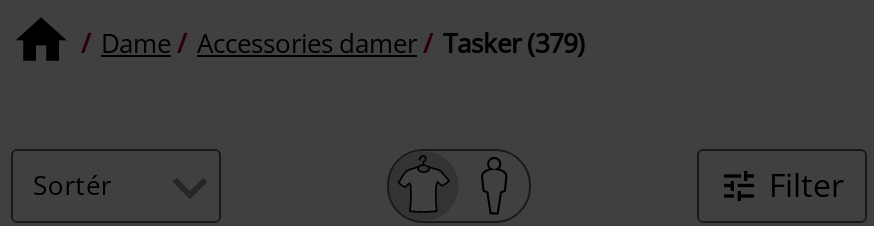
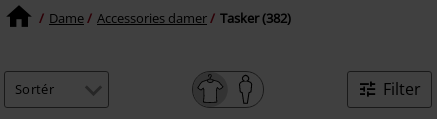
[101,25,585,61] Dame Accessories damer Tasker (379) -> [49,9,291,27] Dame Accessories damer Tasker (382)

